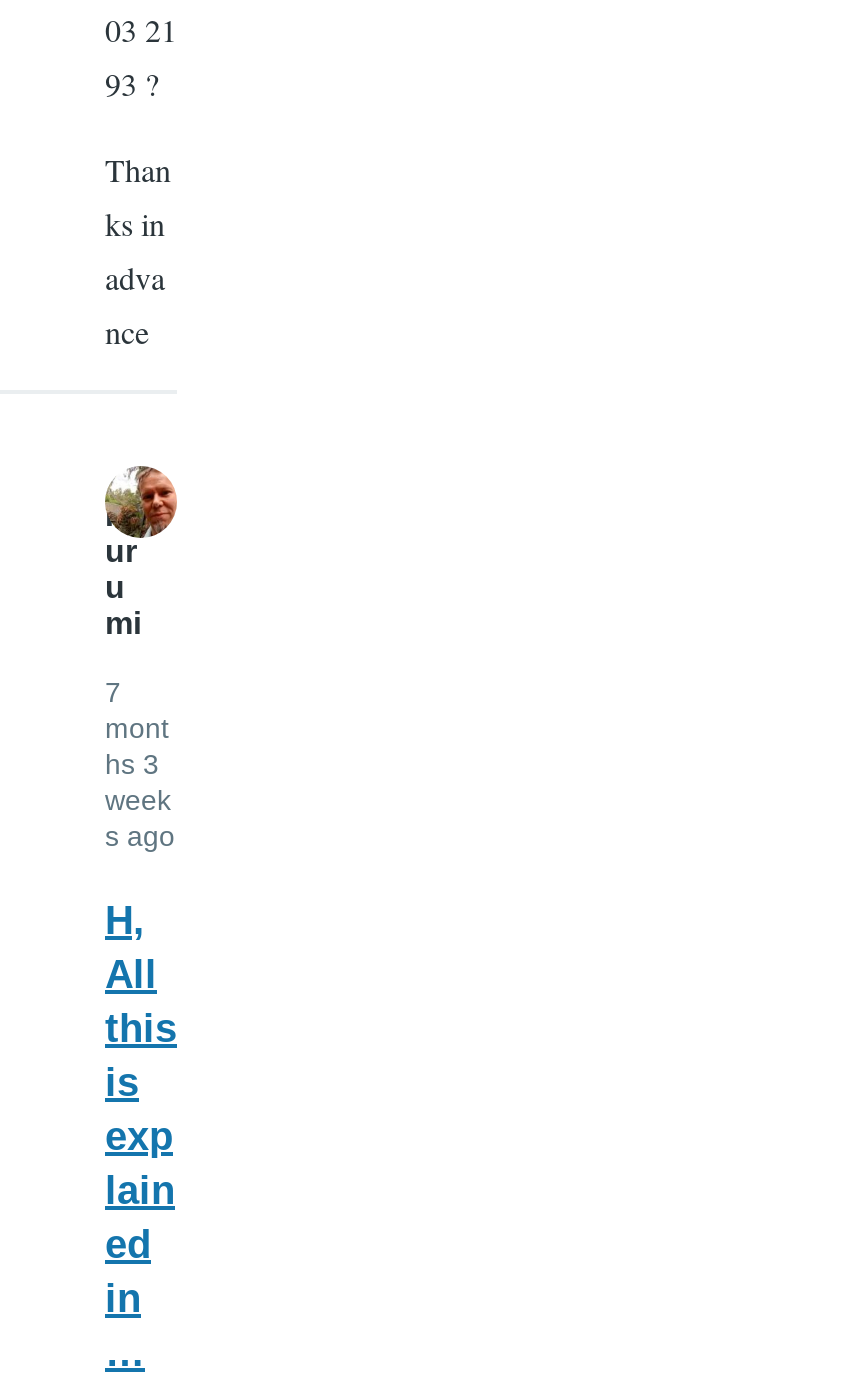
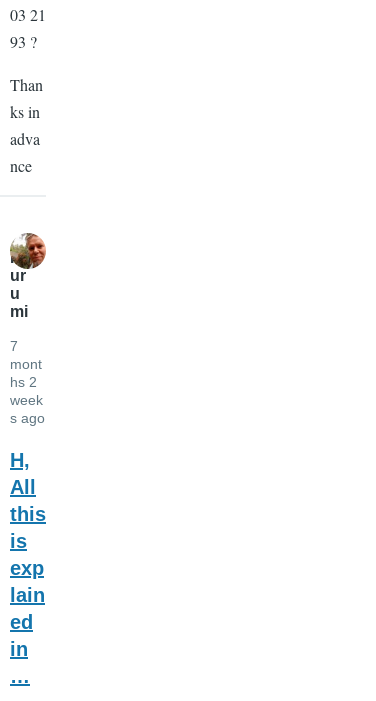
[105,748,159,780] hs 3 -> [10,374,37,390] hs 2

